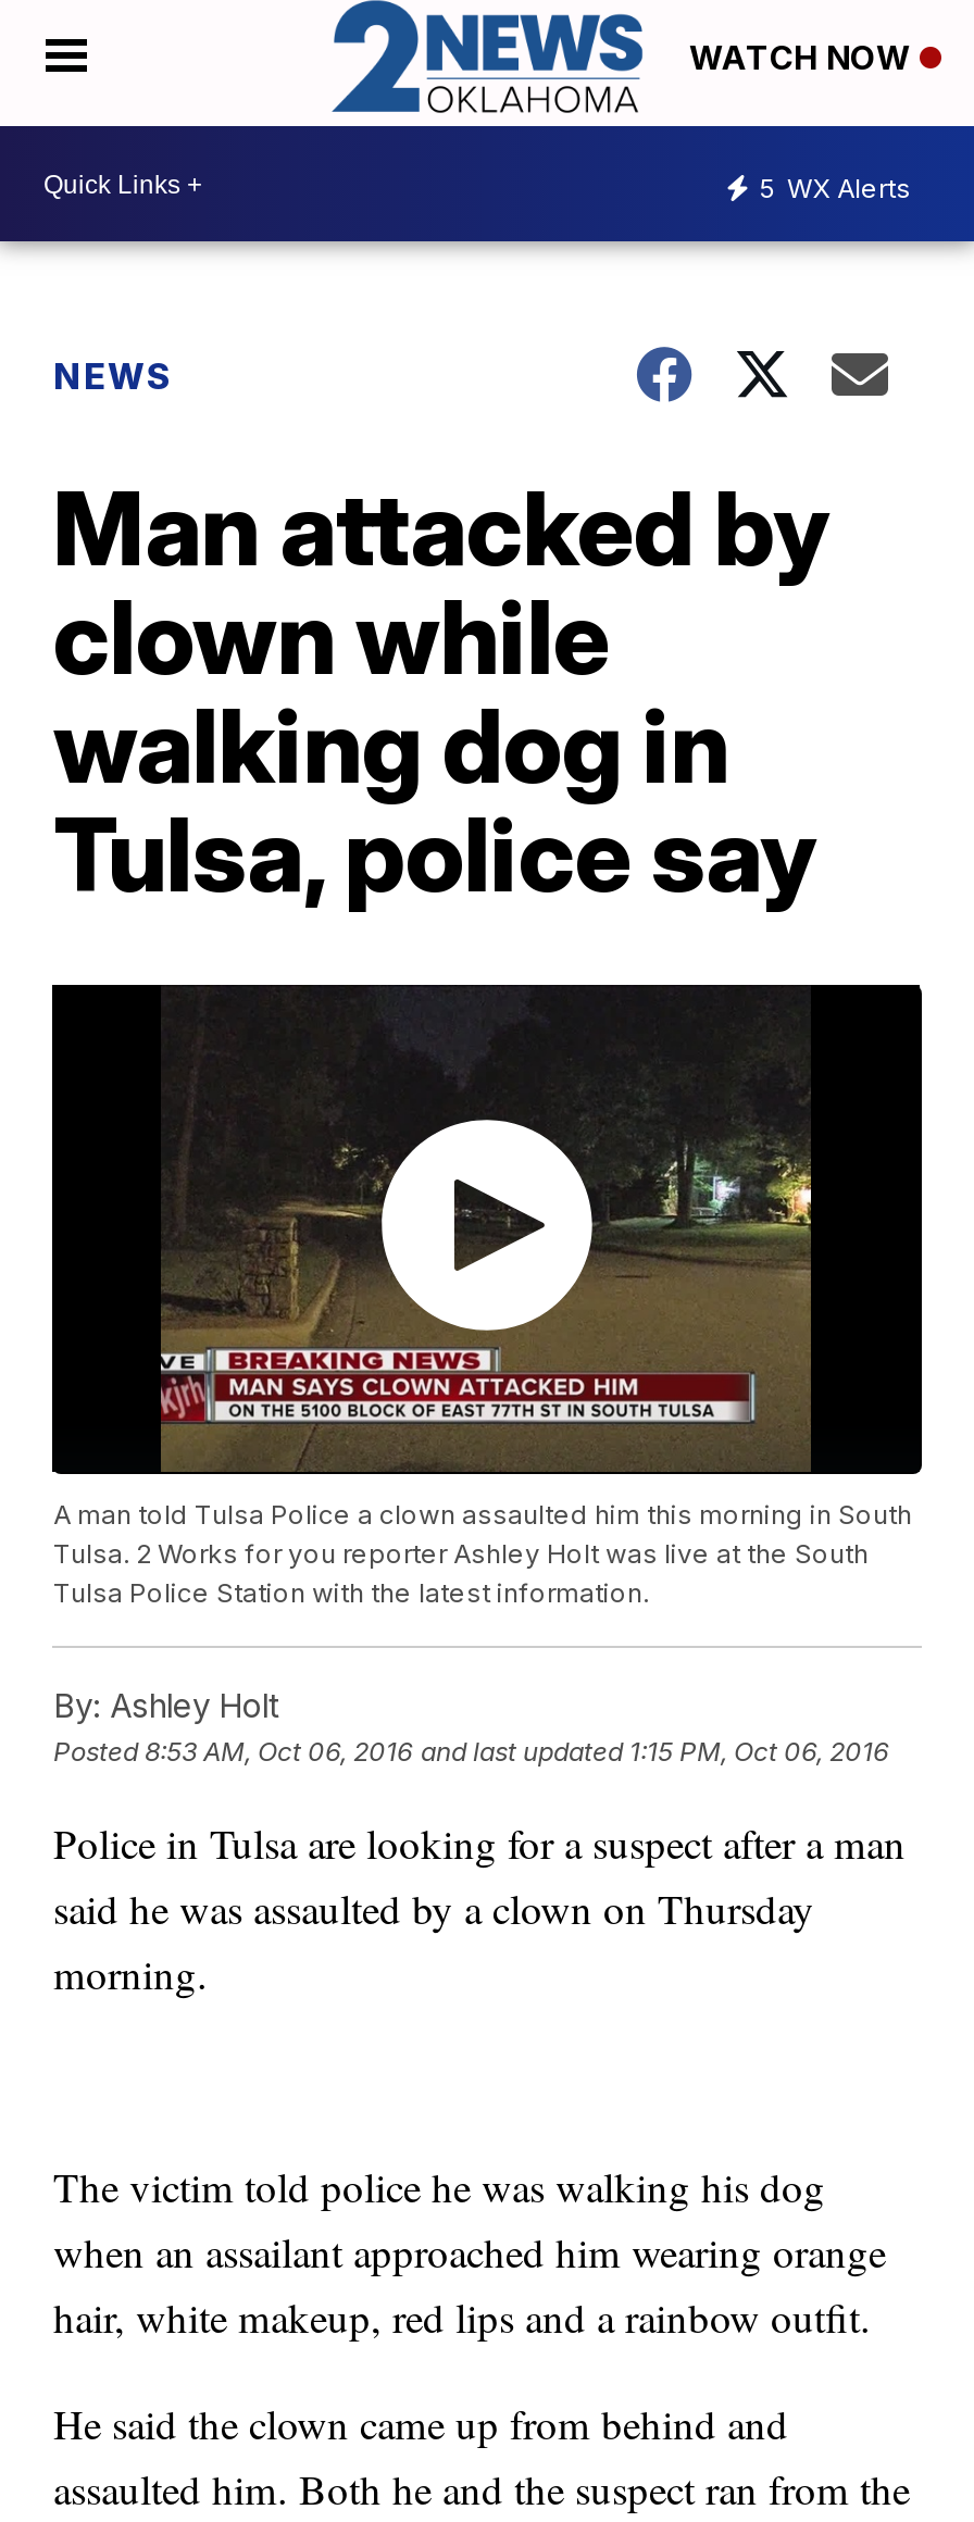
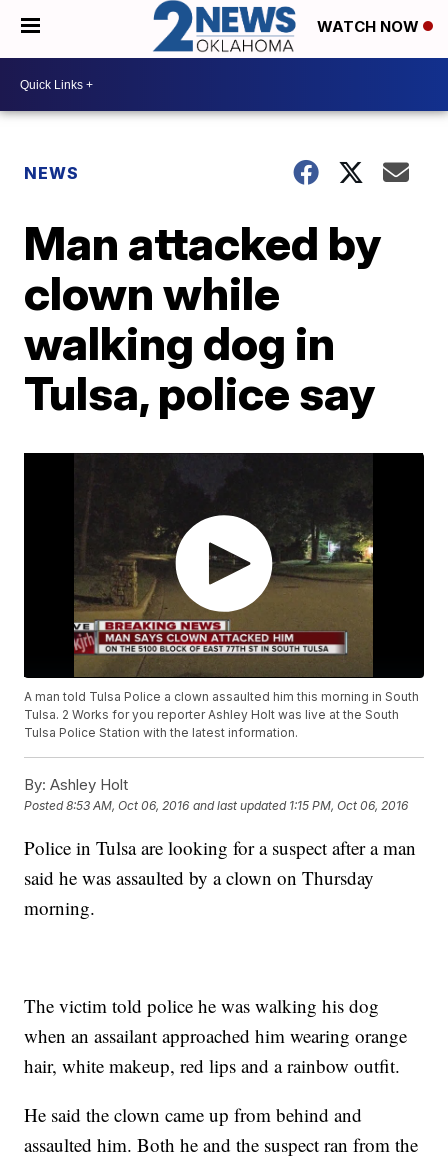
[759,171,911,203] 5 WX Alerts -> none

